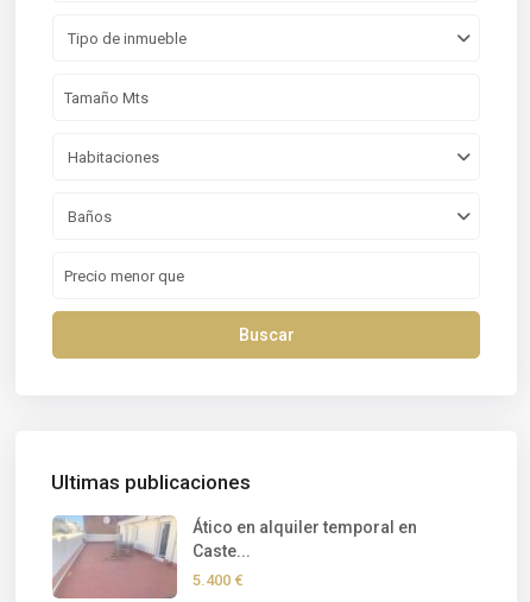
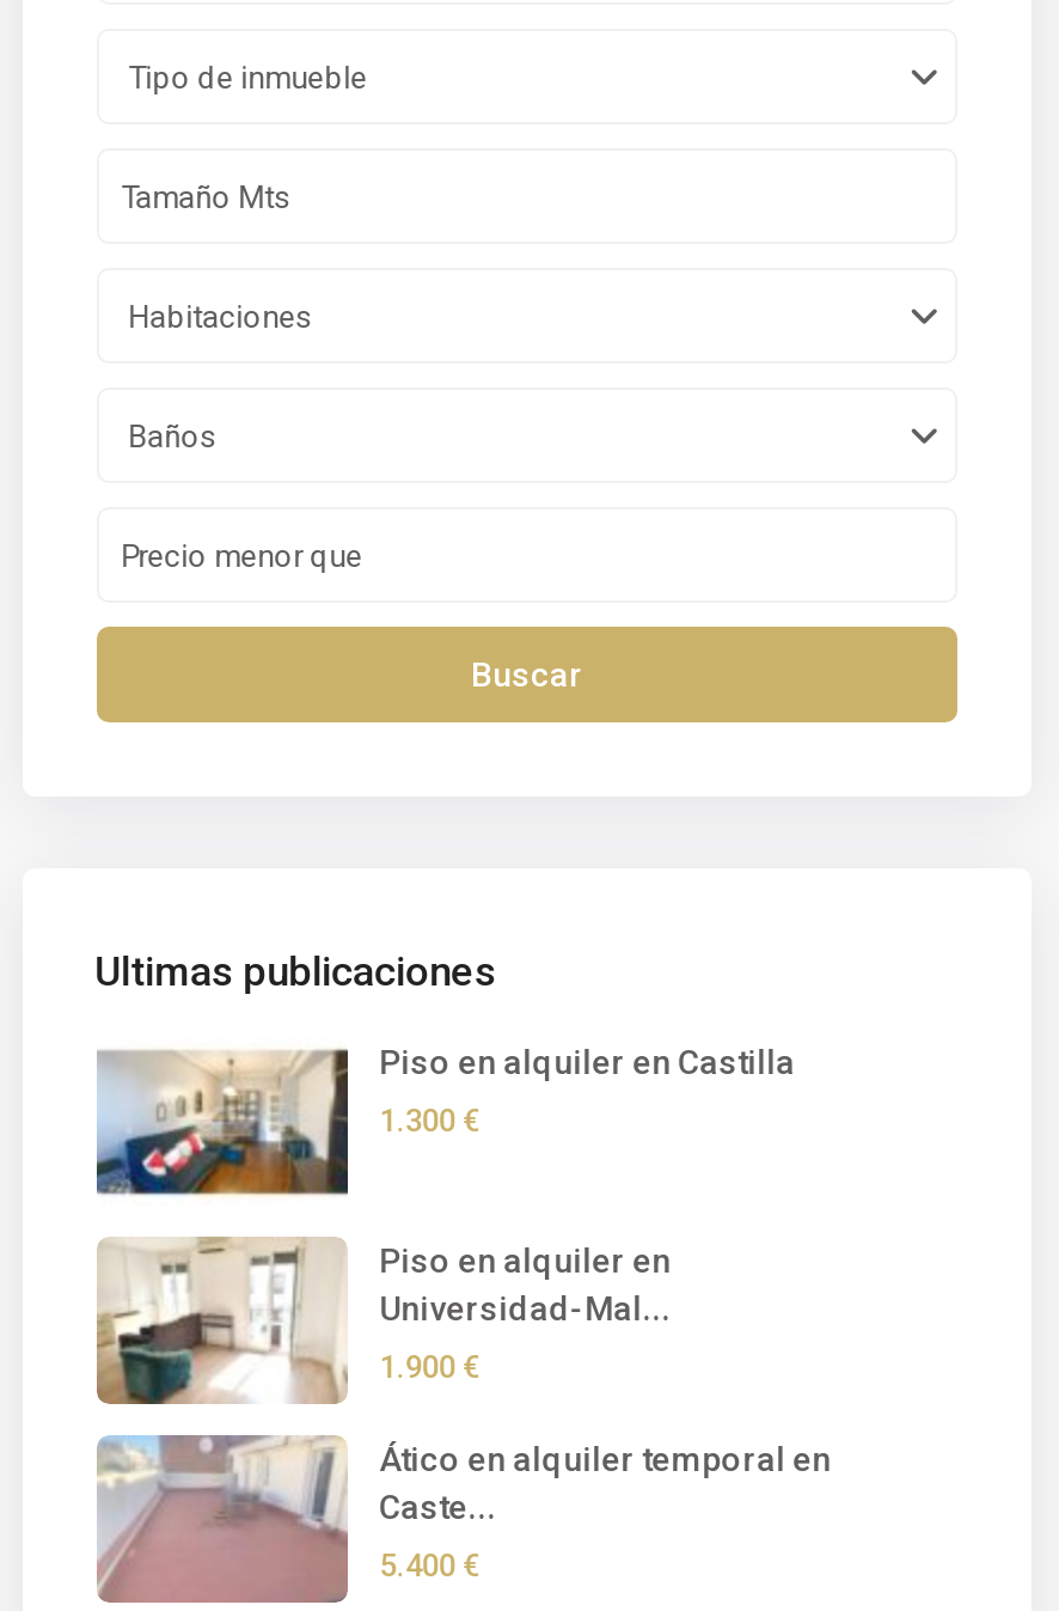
none -> [94,1038,795,1196] [image] | Piso en alquiler en Castilla | 1.300 €
none -> [94,1234,671,1406] [image] | Piso en alquiler en | Universidad-Mal... | 1.900 €

